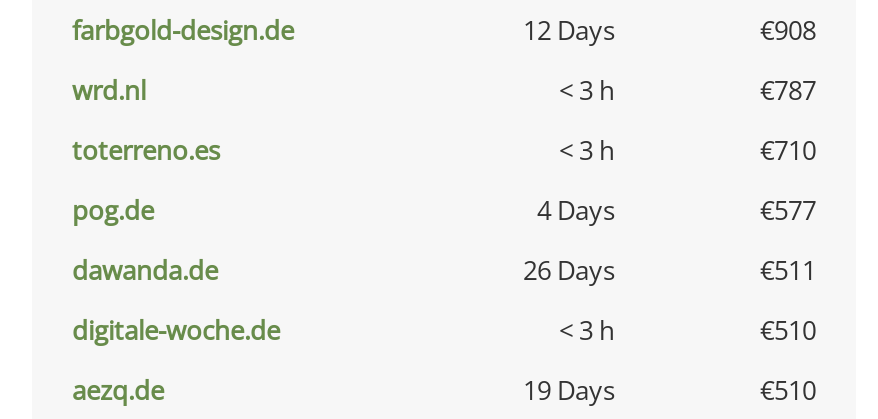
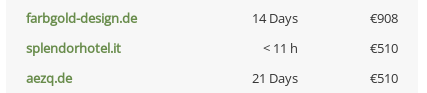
[523,12,615,48] 12 Days -> [251,9,297,27] 14 Days
[72,72,816,348] wrd.nl | < 3 h | €787 | toterreno.es | < 3 h | €710 | pog.de | 4 Days | €577 | dawanda.de | 26 Days | €511 | digitale-woche.de | < 3 h -> [26,39,297,57] splendorhotel.it | < 11 h
[523,372,615,408] 19 Days -> [251,69,297,87] 21 Days

